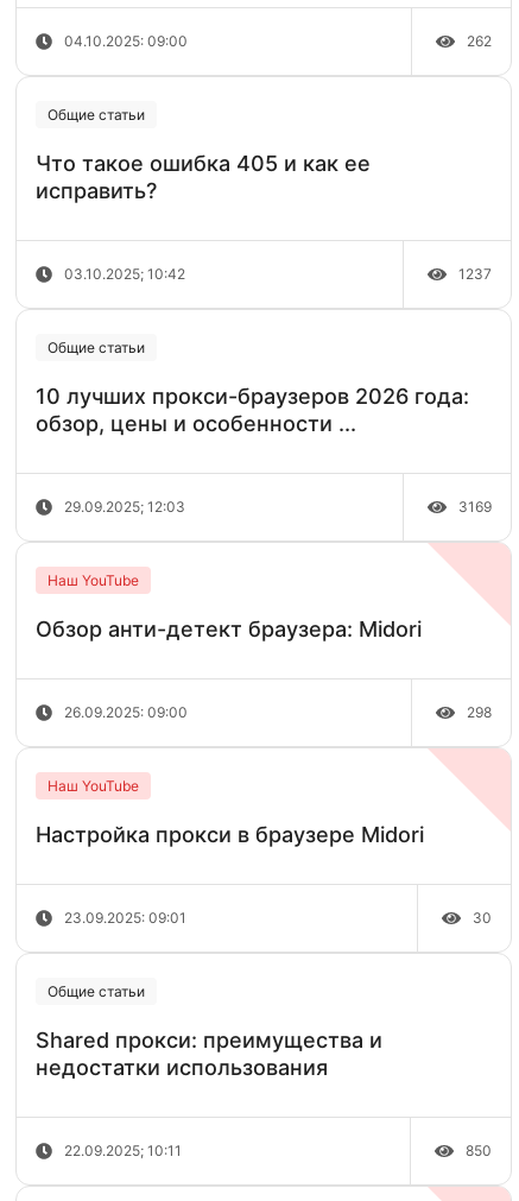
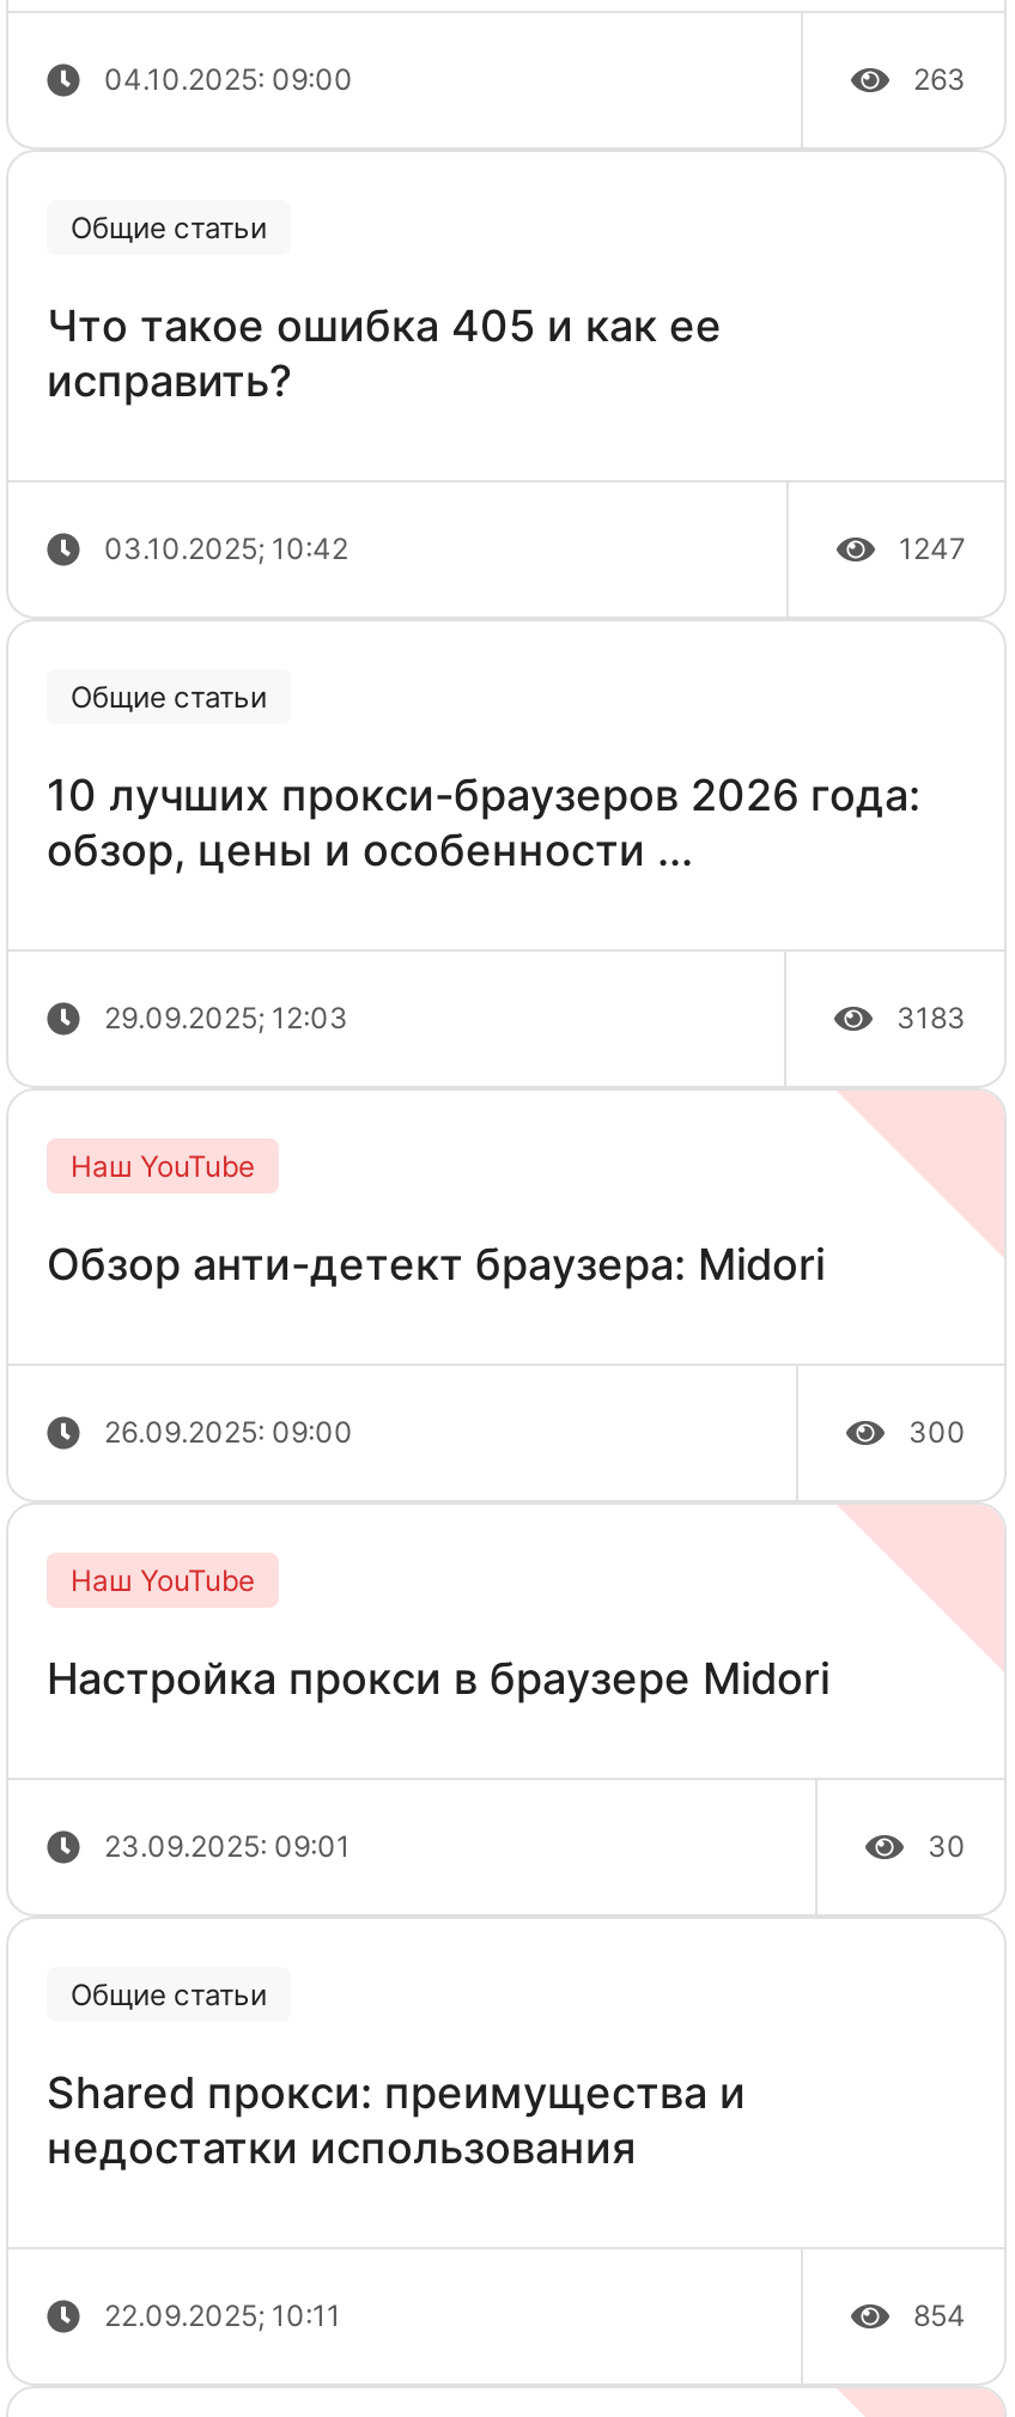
[467,32,492,50] 262 -> [913,61,966,97] 263
[458,265,492,283] 1237 -> [899,530,966,566] 1247
[458,498,492,516] 3169 -> [897,1000,966,1036] 3183
[467,703,492,721] 298 -> [908,1414,966,1450] 300
[466,1142,492,1159] 850 -> [913,2297,966,2333] 854

